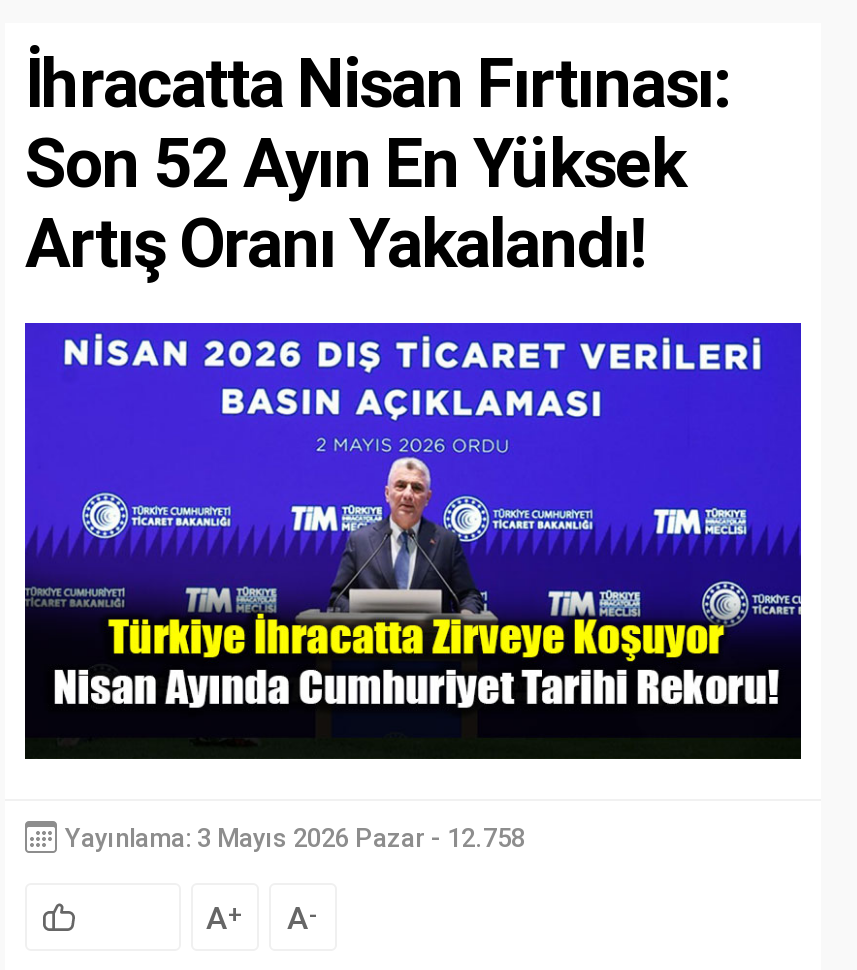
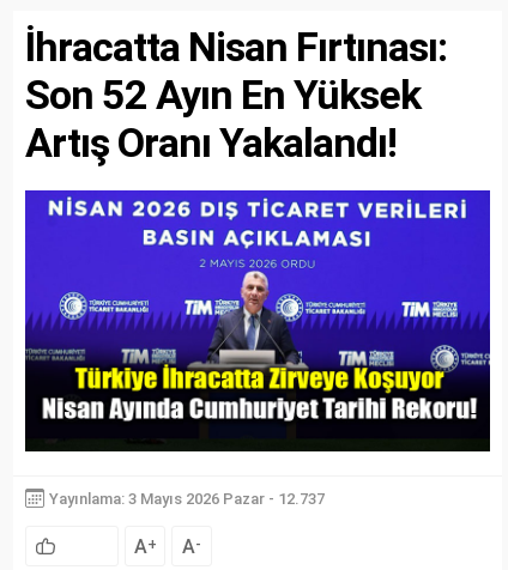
[65,823,525,853] Yayınlama: 3 Mayıs 2026 Pazar - 12.758 -> [49,490,325,507] Yayınlama: 3 Mayıs 2026 Pazar - 12.737

